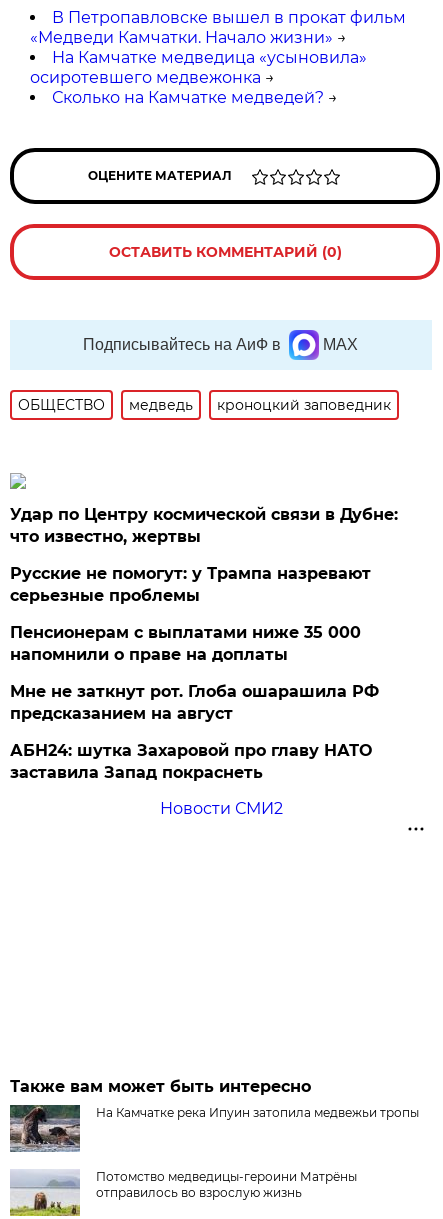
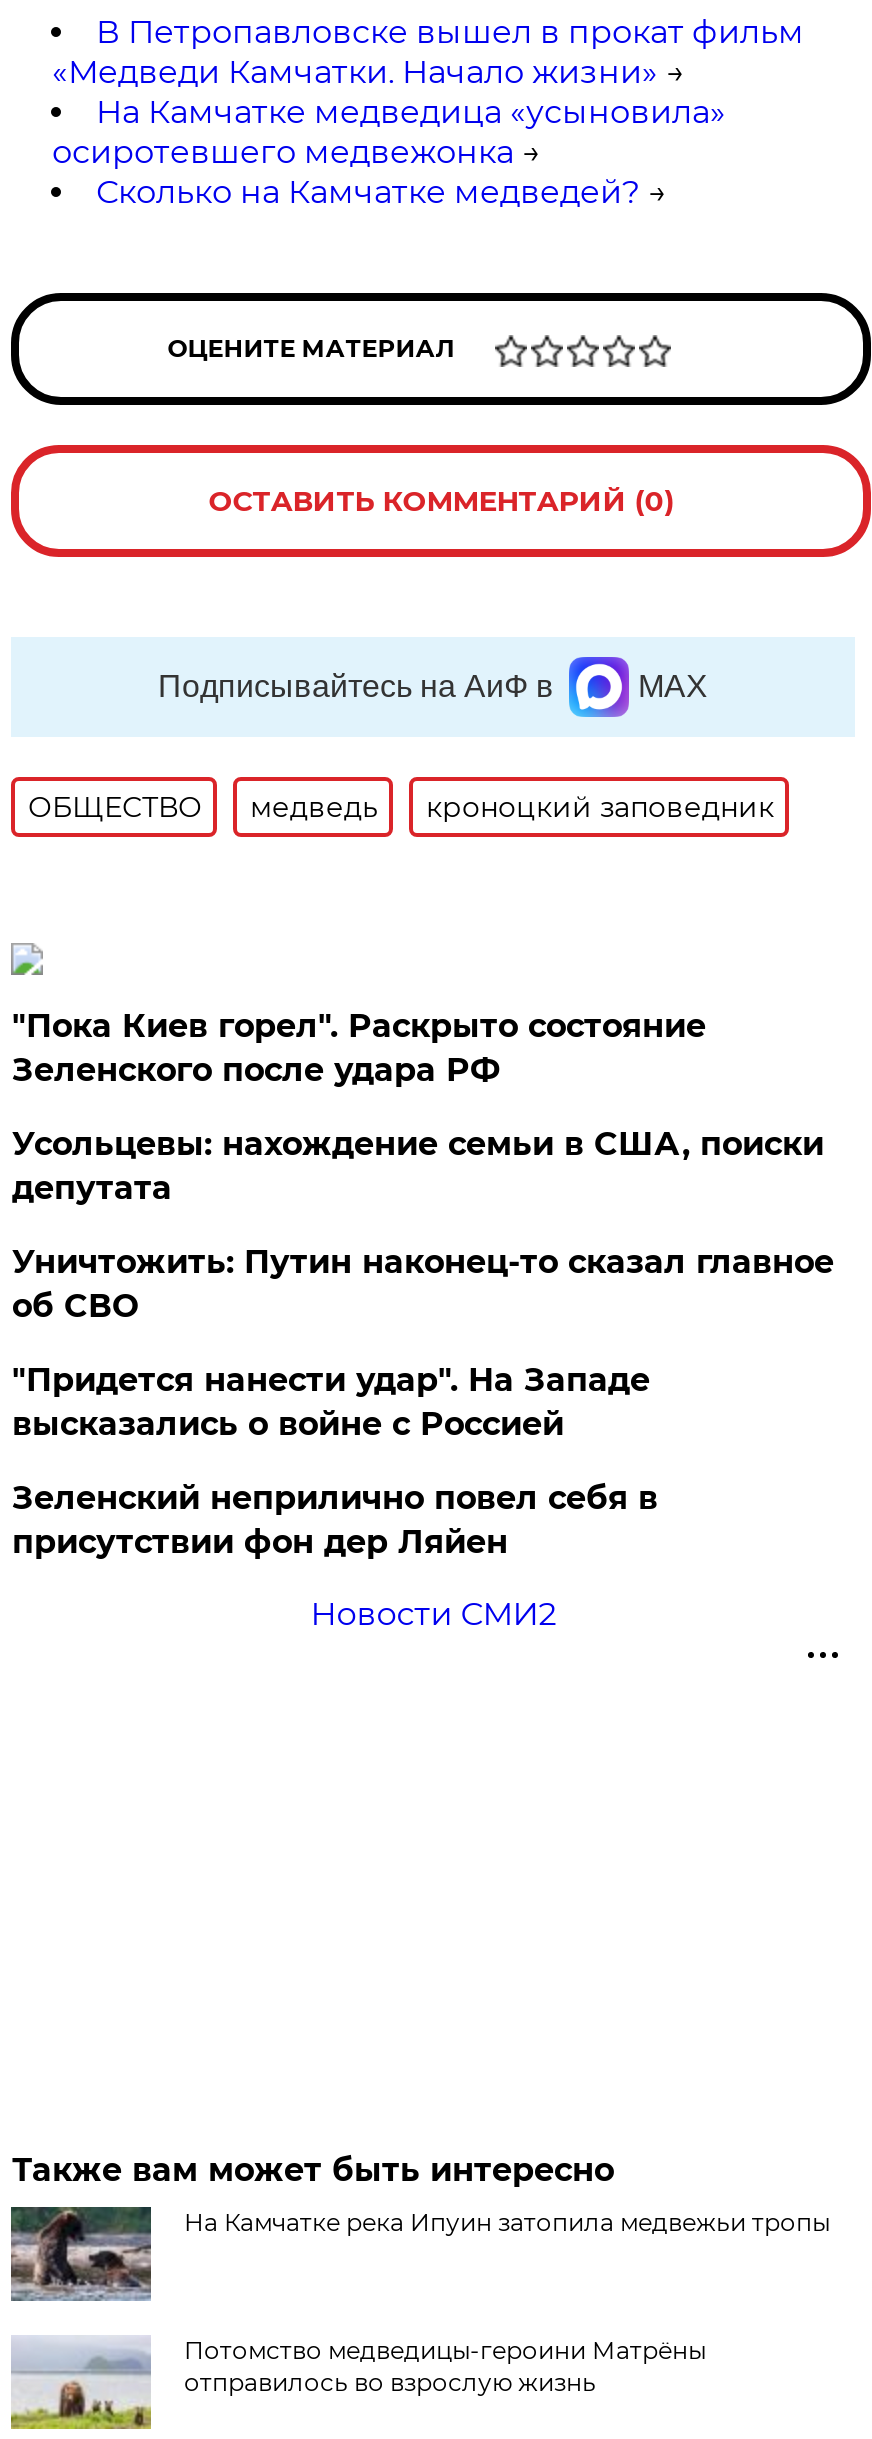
[10,505,398,546] Удар по Центру космической связи в Дубне: | что известно, жертвы -> [12,1007,706,1089] "Пока Киев горел". Раскрыто состояние | Зеленского после удара РФ
[10,564,371,605] Русские не помогут: у Трампа назревают | серьезные проблемы -> [12,1125,824,1207] Усольцевы: нахождение семьи в США, поиски | депутата
[10,623,361,664] Пенсионерам с выплатами ниже 35 000 | напомнили о праве на доплаты -> [12,1243,834,1325] Уничтожить: Путин наконец-то сказал главное | об СВО
[10,682,379,723] Мне не заткнут рот. Глоба ошарашила РФ | предсказанием на август -> [12,1361,650,1443] "Придется нанести удар". На Западе | высказались о войне с Россией
[10,741,372,782] АБН24: шутка Захаровой про главу НАТО | заставила Запад покраснеть -> [12,1479,658,1561] Зеленский неприлично повел cебя в | присутствии фон дер Ляйен

